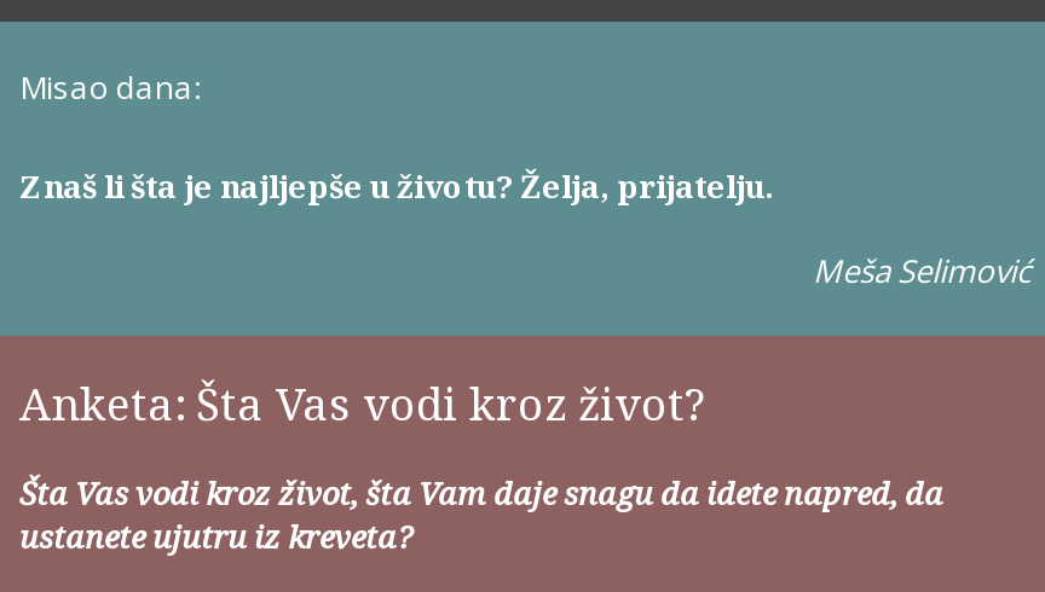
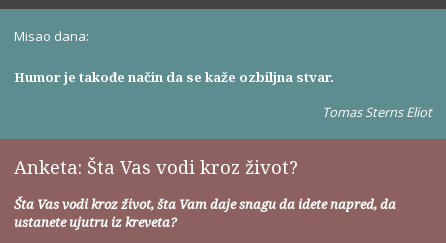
[19,165,774,208] Znaš li šta je najljepše u životu? Želja, prijatelju. -> [14,68,334,86] Humor je takođe način da se kaže ozbiljna stvar.
[813,249,1030,293] Meša Selimović -> [322,103,432,121] Tomas Sterns Eliot

